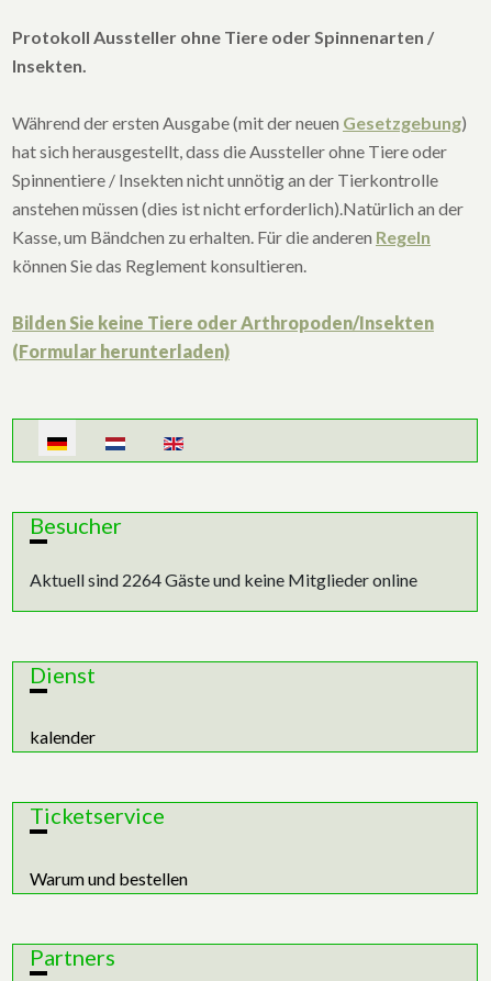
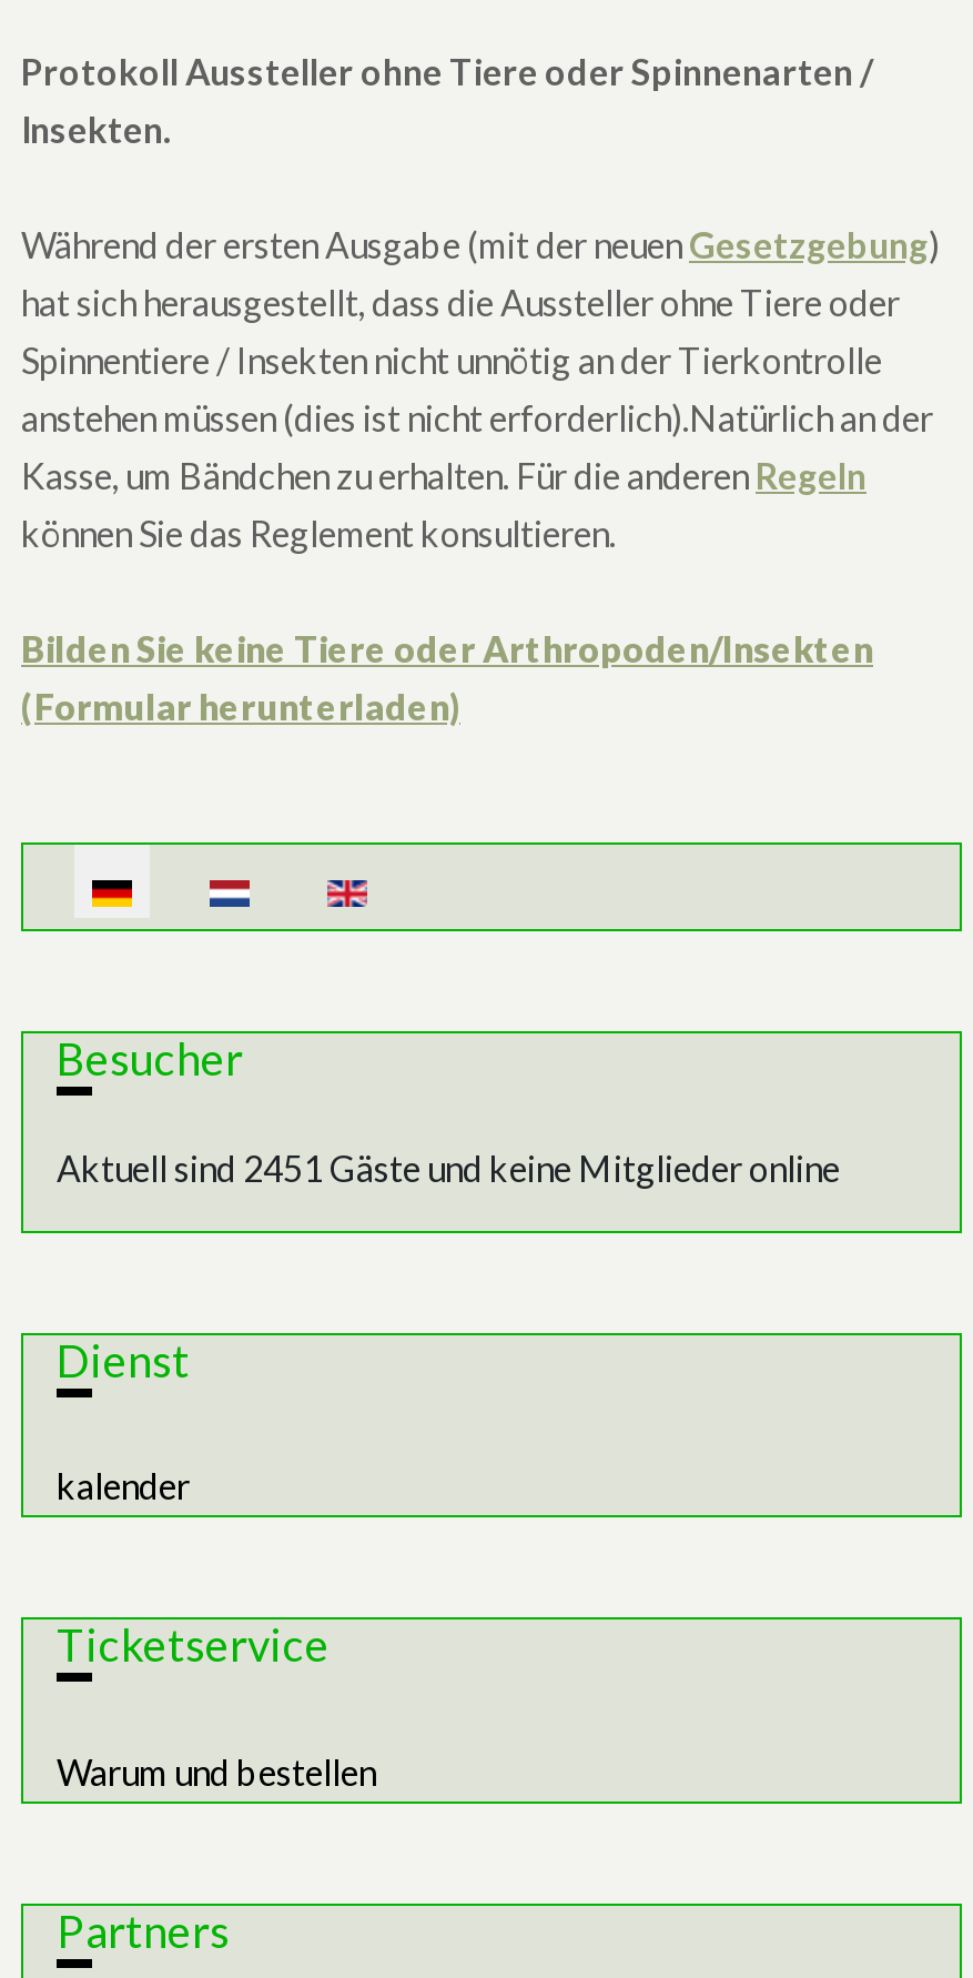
[30,569,417,590] Aktuell sind 2264 Gäste und keine Mitglieder online -> [57,1147,840,1189] Aktuell sind 2451 Gäste und keine Mitglieder online

